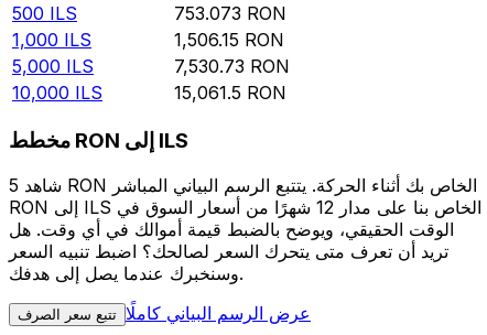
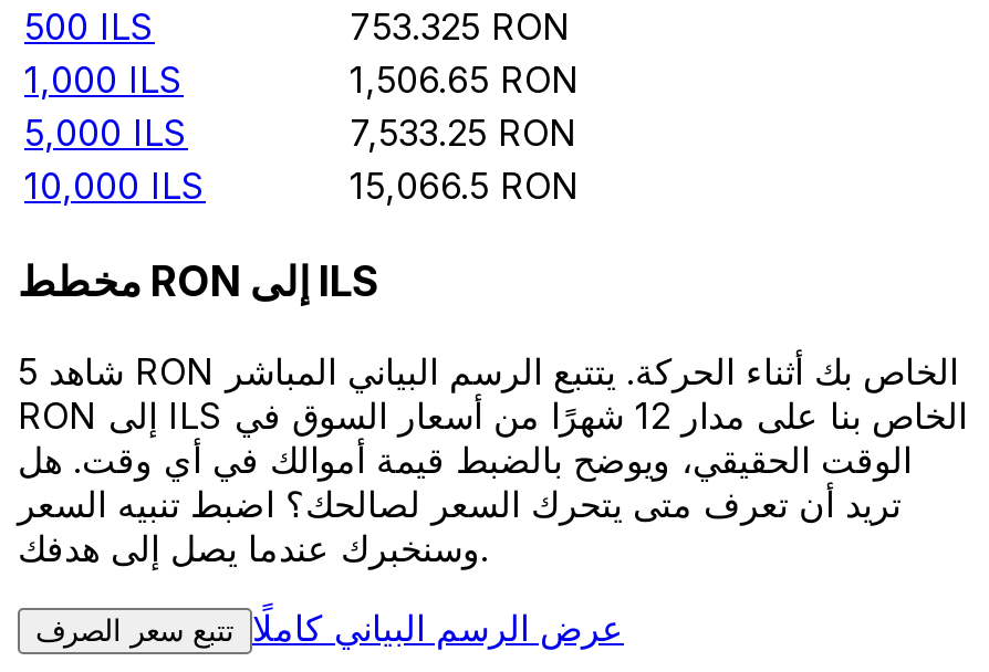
[174,3,286,25] 753.073 RON -> [350,5,571,49] 753.325 RON
[174,29,284,51] 1,506.15 RON -> [350,58,580,102] 1,506.65 RON
[174,55,290,77] 7,530.73 RON -> [350,111,577,155] 7,533.25 RON
[174,82,286,104] 15,061.5 RON -> [350,164,580,208] 15,066.5 RON

